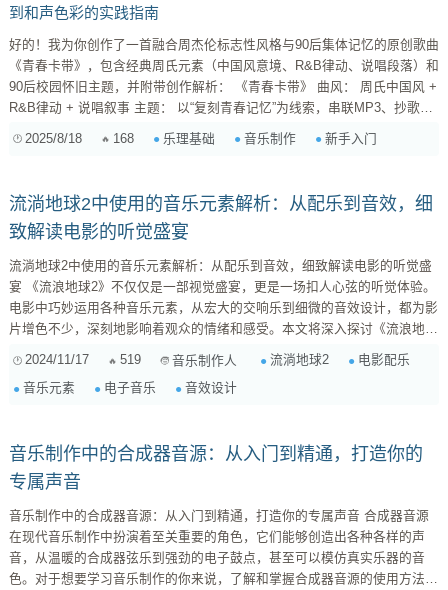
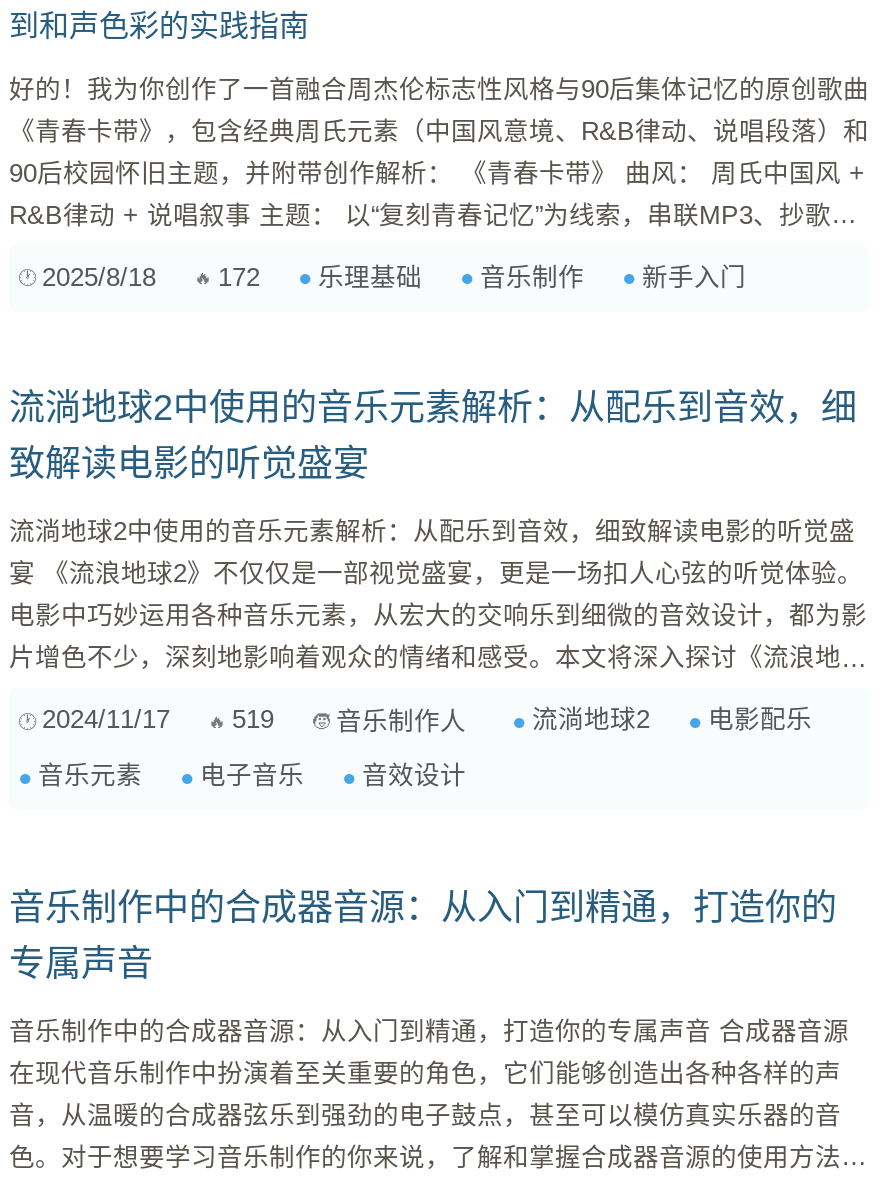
[113,131,377,146] 168 乐理基础 音乐制作 新手入门 -> [218,261,746,291] 172 乐理基础 音乐制作 新手入门

